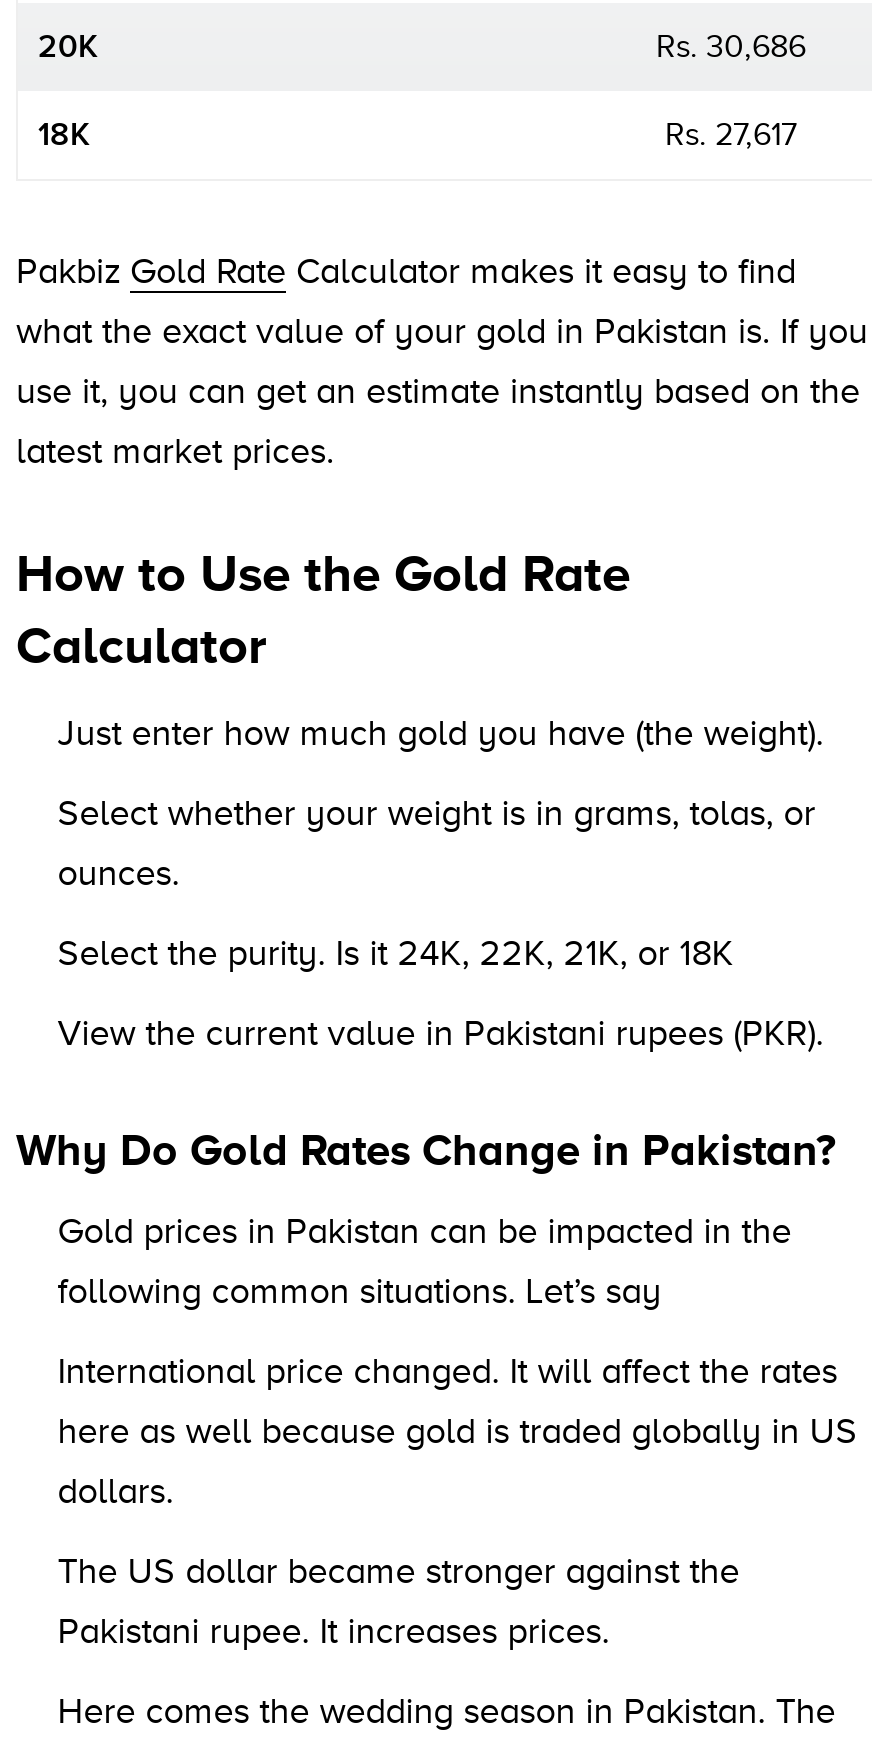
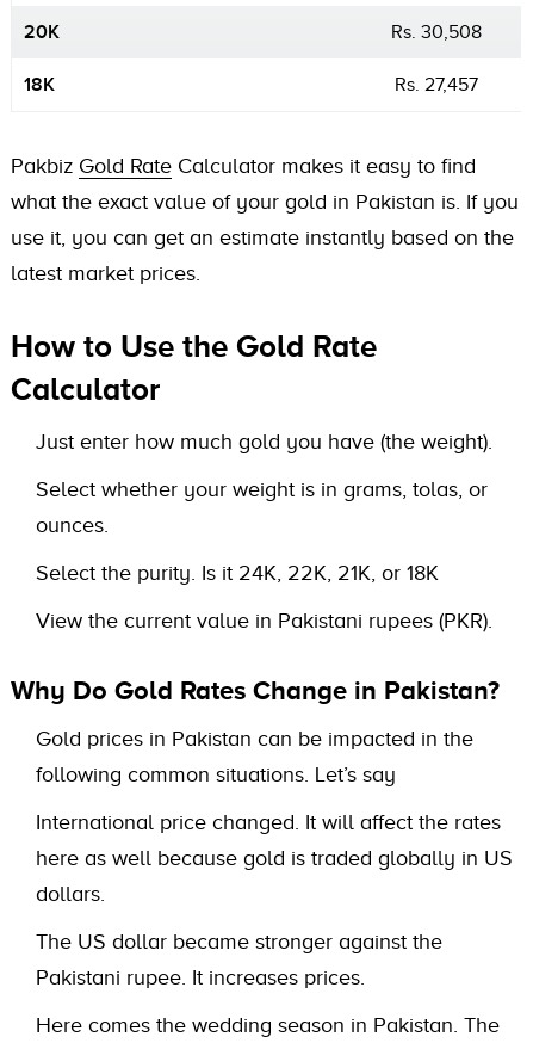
[656,29,806,65] Rs. 30,686 -> [391,21,481,43] Rs. 30,508
[665,117,797,153] Rs. 27,617 -> [394,74,478,95] Rs. 27,457

